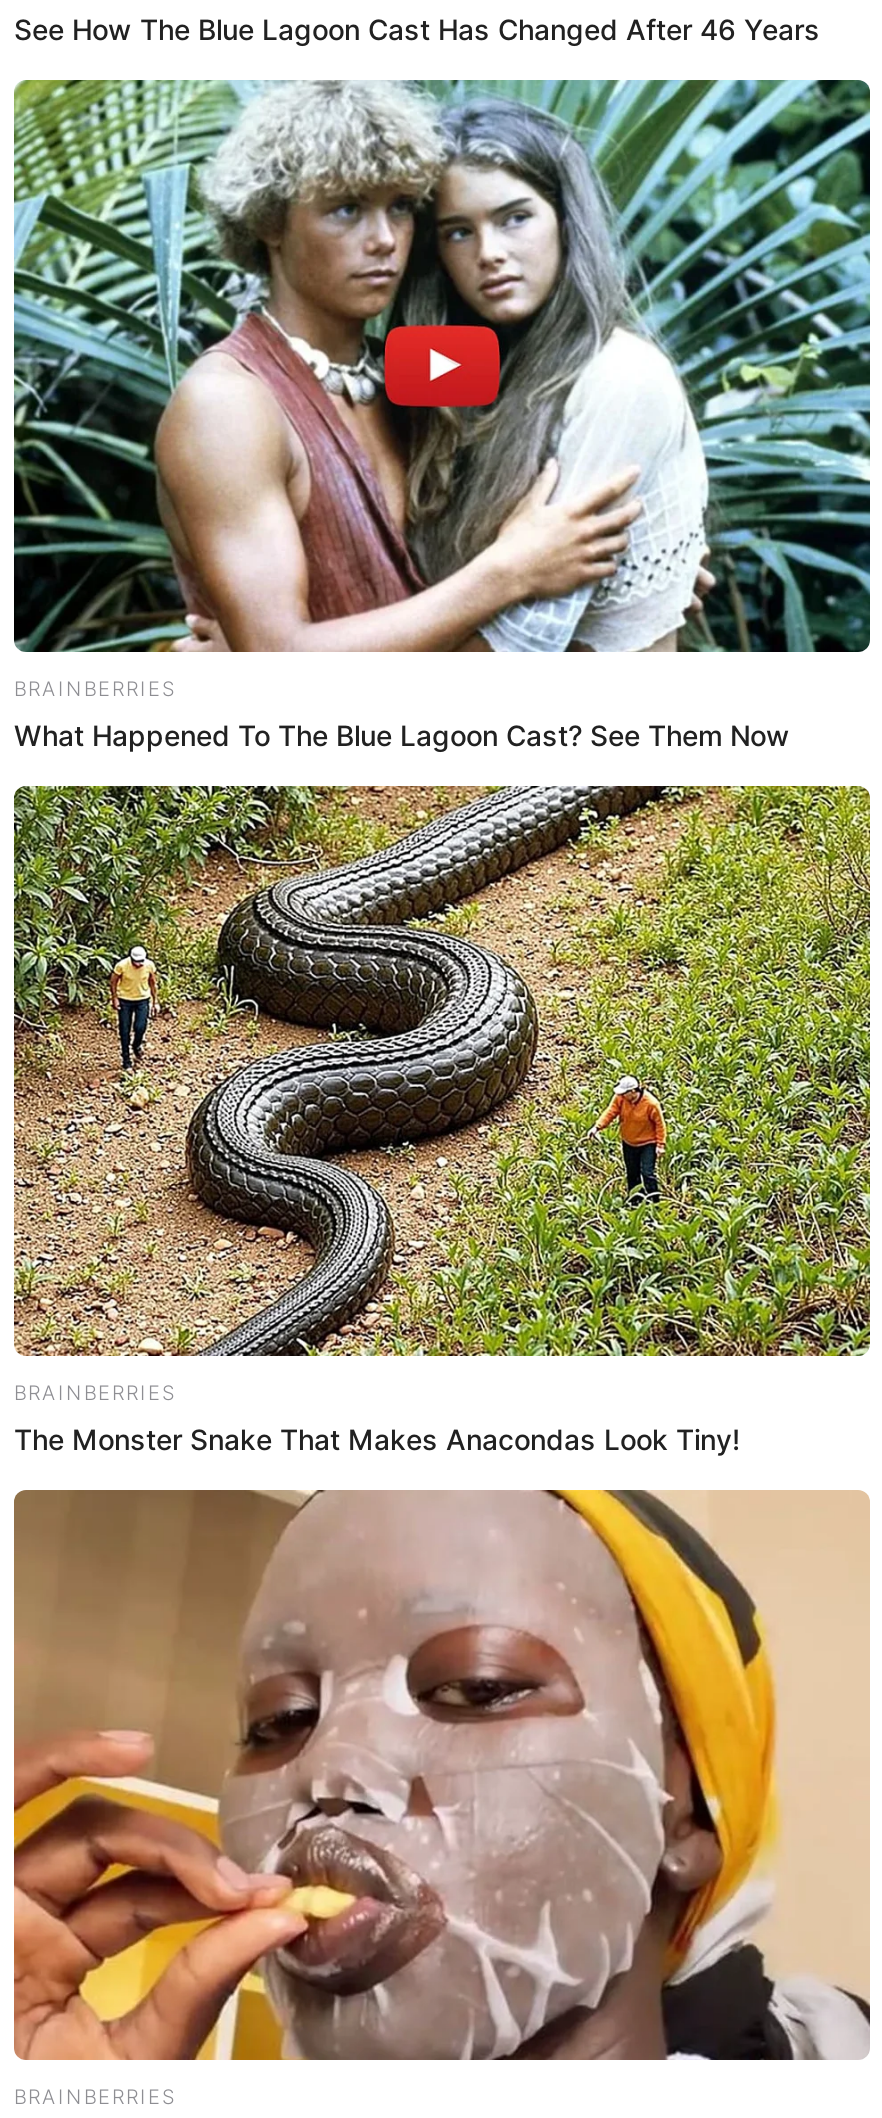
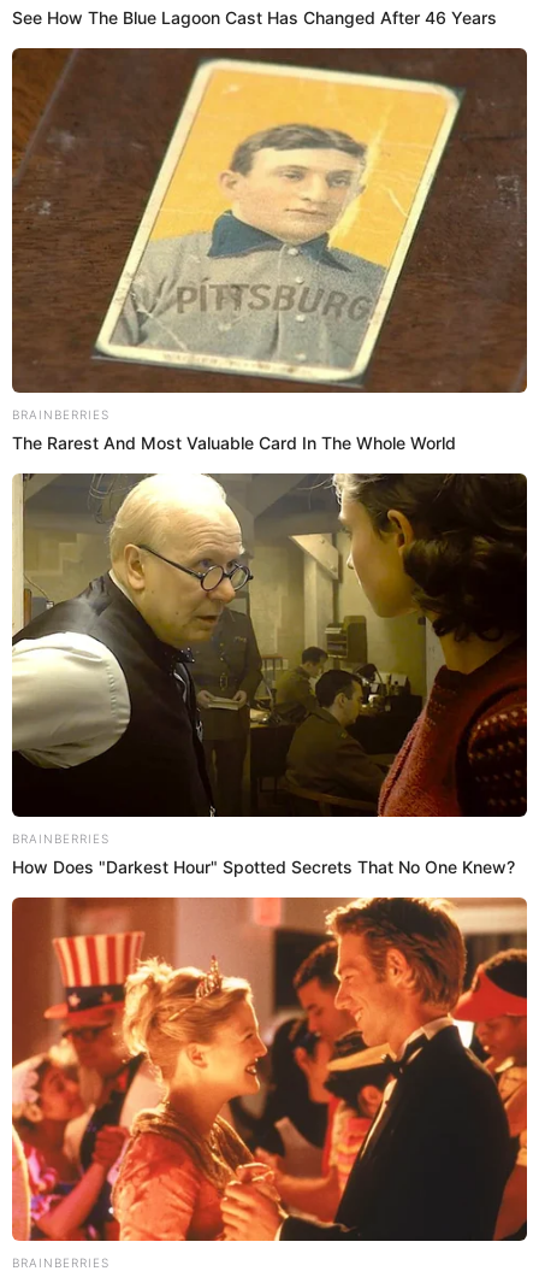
[12,78,872,751] [image] | What Happened To The Blue Lagoon Cast? See Them Now -> [11,47,528,452] [image] | The Rarest And Most Valuable Card In The Whole World
[12,784,872,1456] [image] | The Monster Snake That Makes Anacondas Look Tiny! -> [11,472,528,877] [image] | How Does "Darkest Hour" Spotted Secrets That No One Knew?
[12,1488,870,2062] [image] -> [12,896,528,1242] [image]

